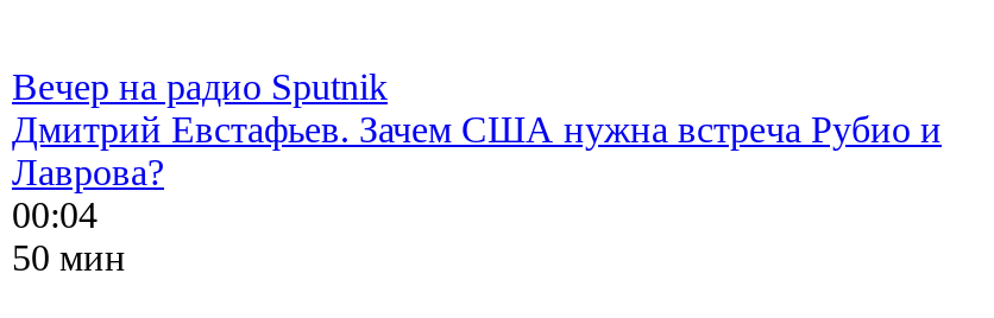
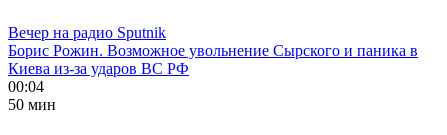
[12,109,942,192] Дмитрий Евстафьев. Зачем США нужна встреча Рубио и | Лаврова? -> [8,42,418,77] Борис Рожин. Возможное увольнение Сырского и паника в | Киева из-за ударов ВС РФ

